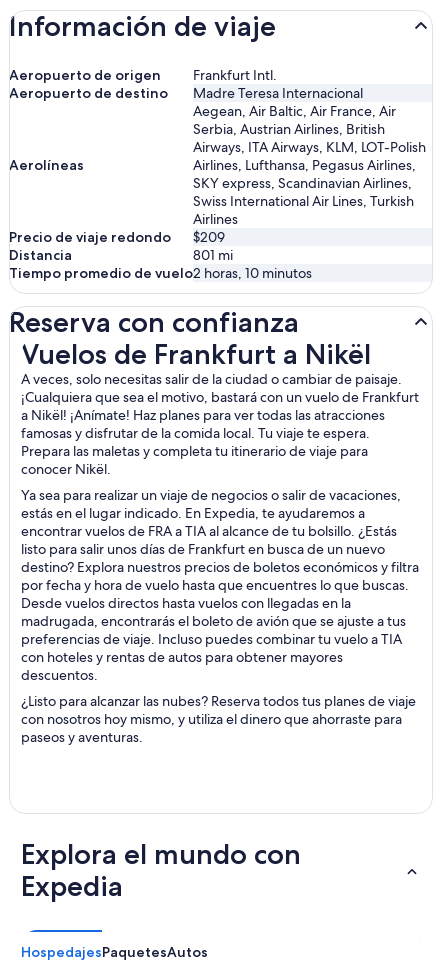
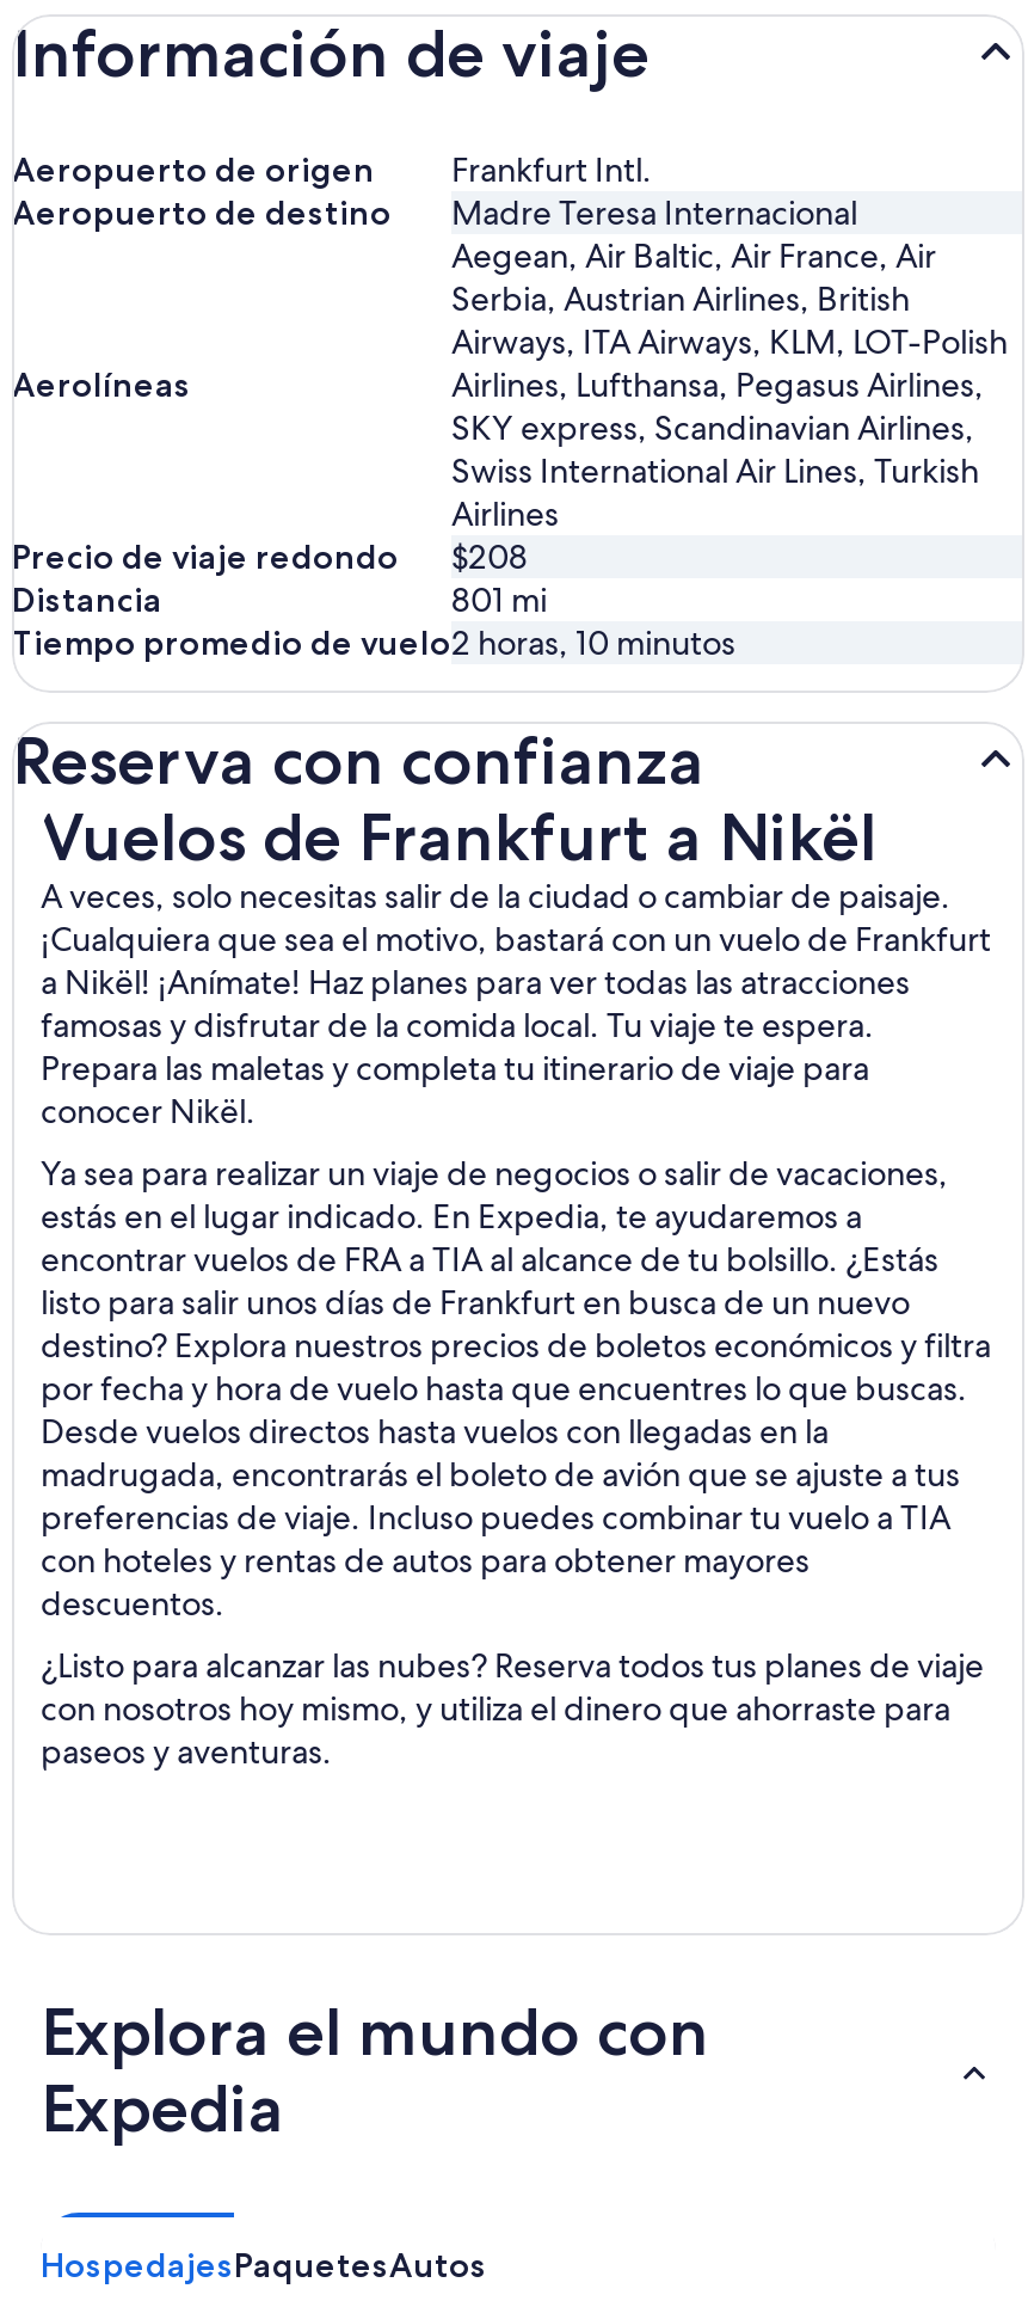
[9,228,225,246] Precio de viaje redondo $209 -> [12,535,528,578] Precio de viaje redondo $208

